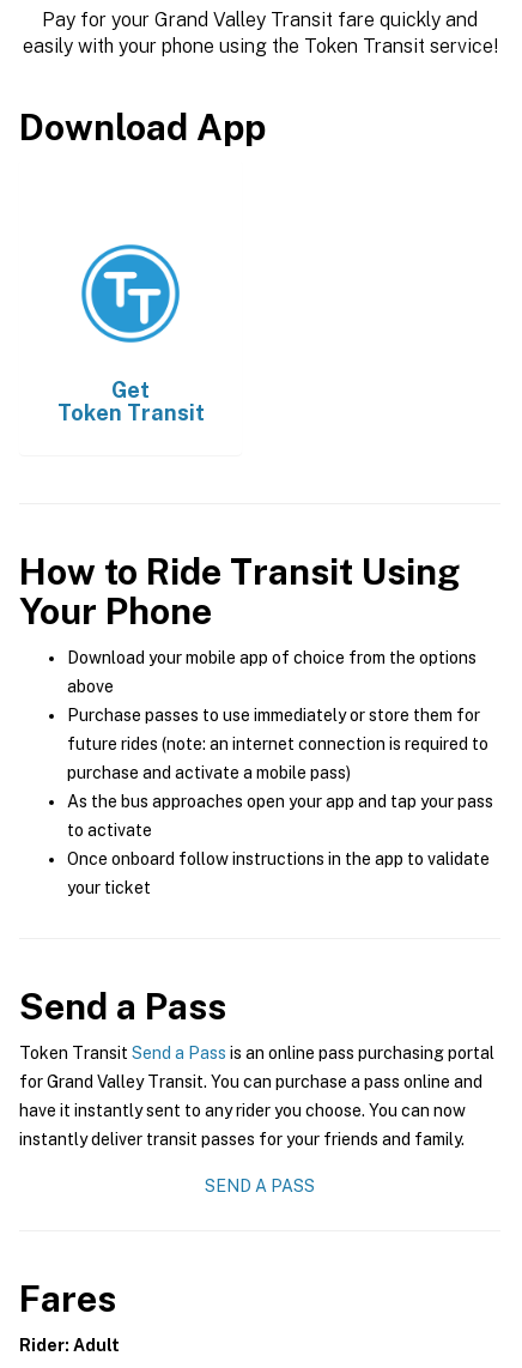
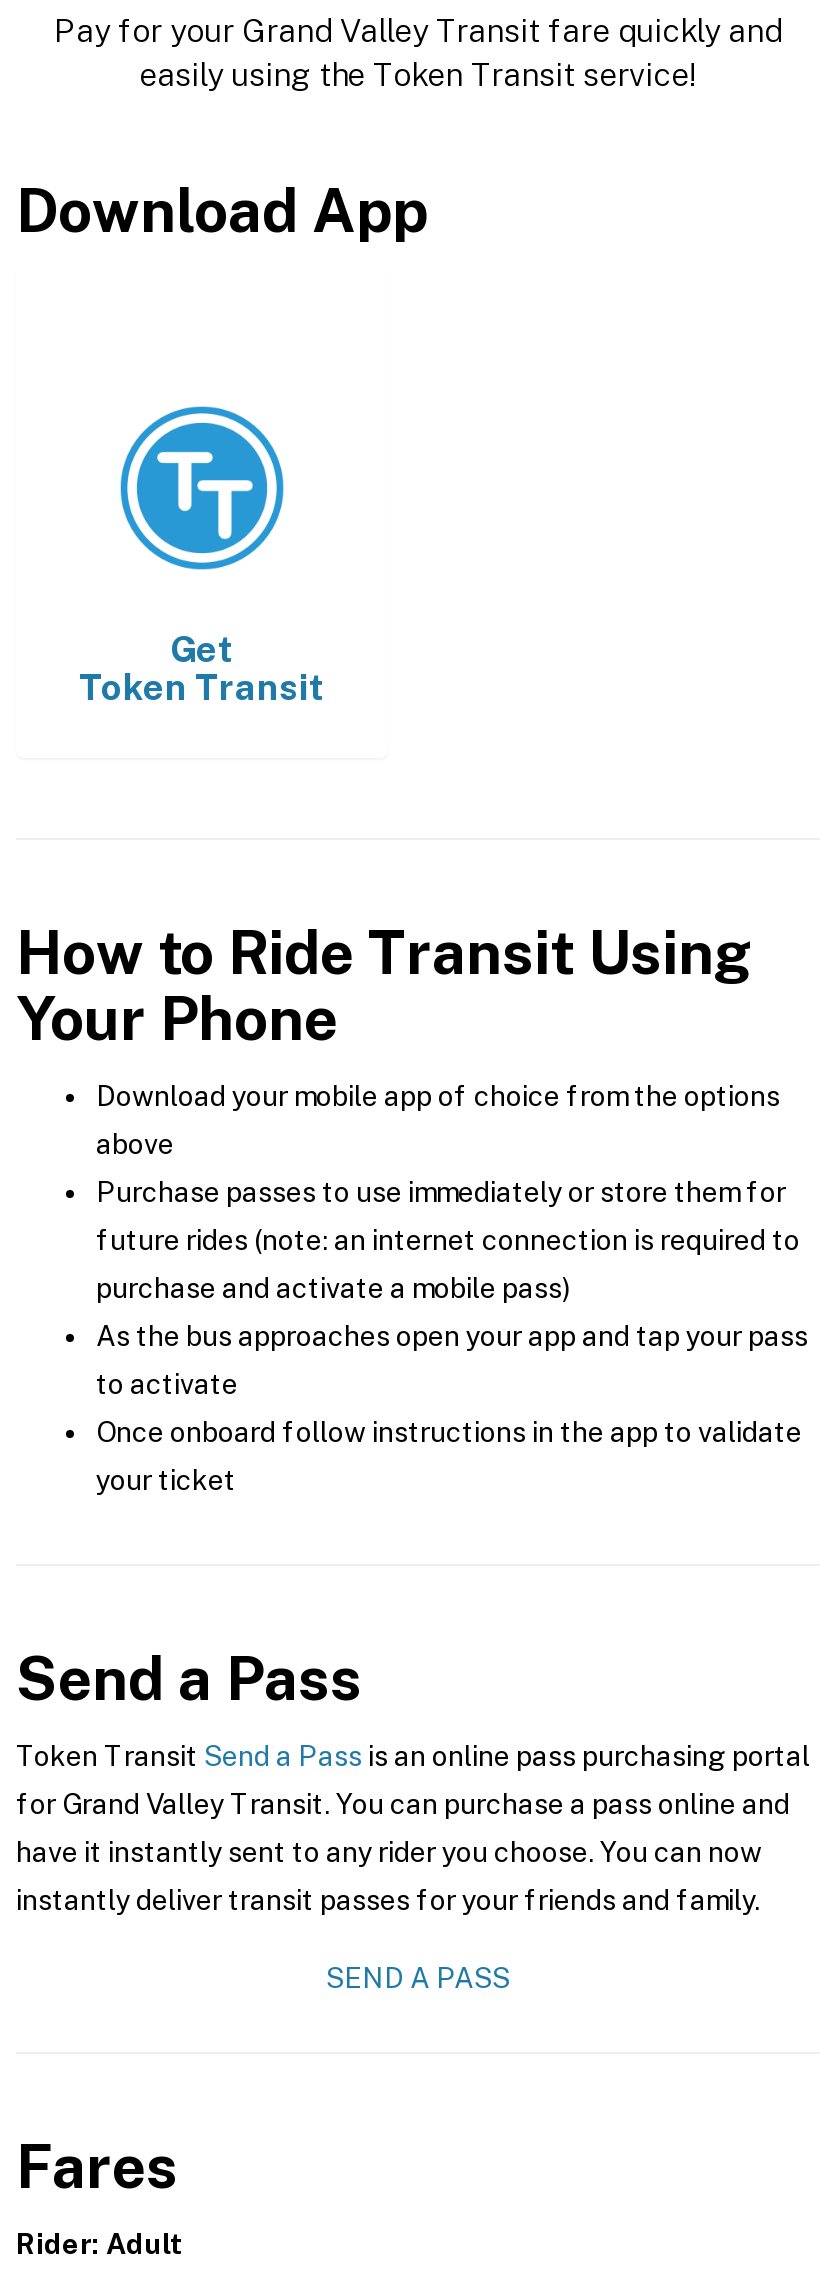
[22,35,497,57] easily with your phone using the Token Transit service! -> [139,56,697,94] easily using the Token Transit service!

